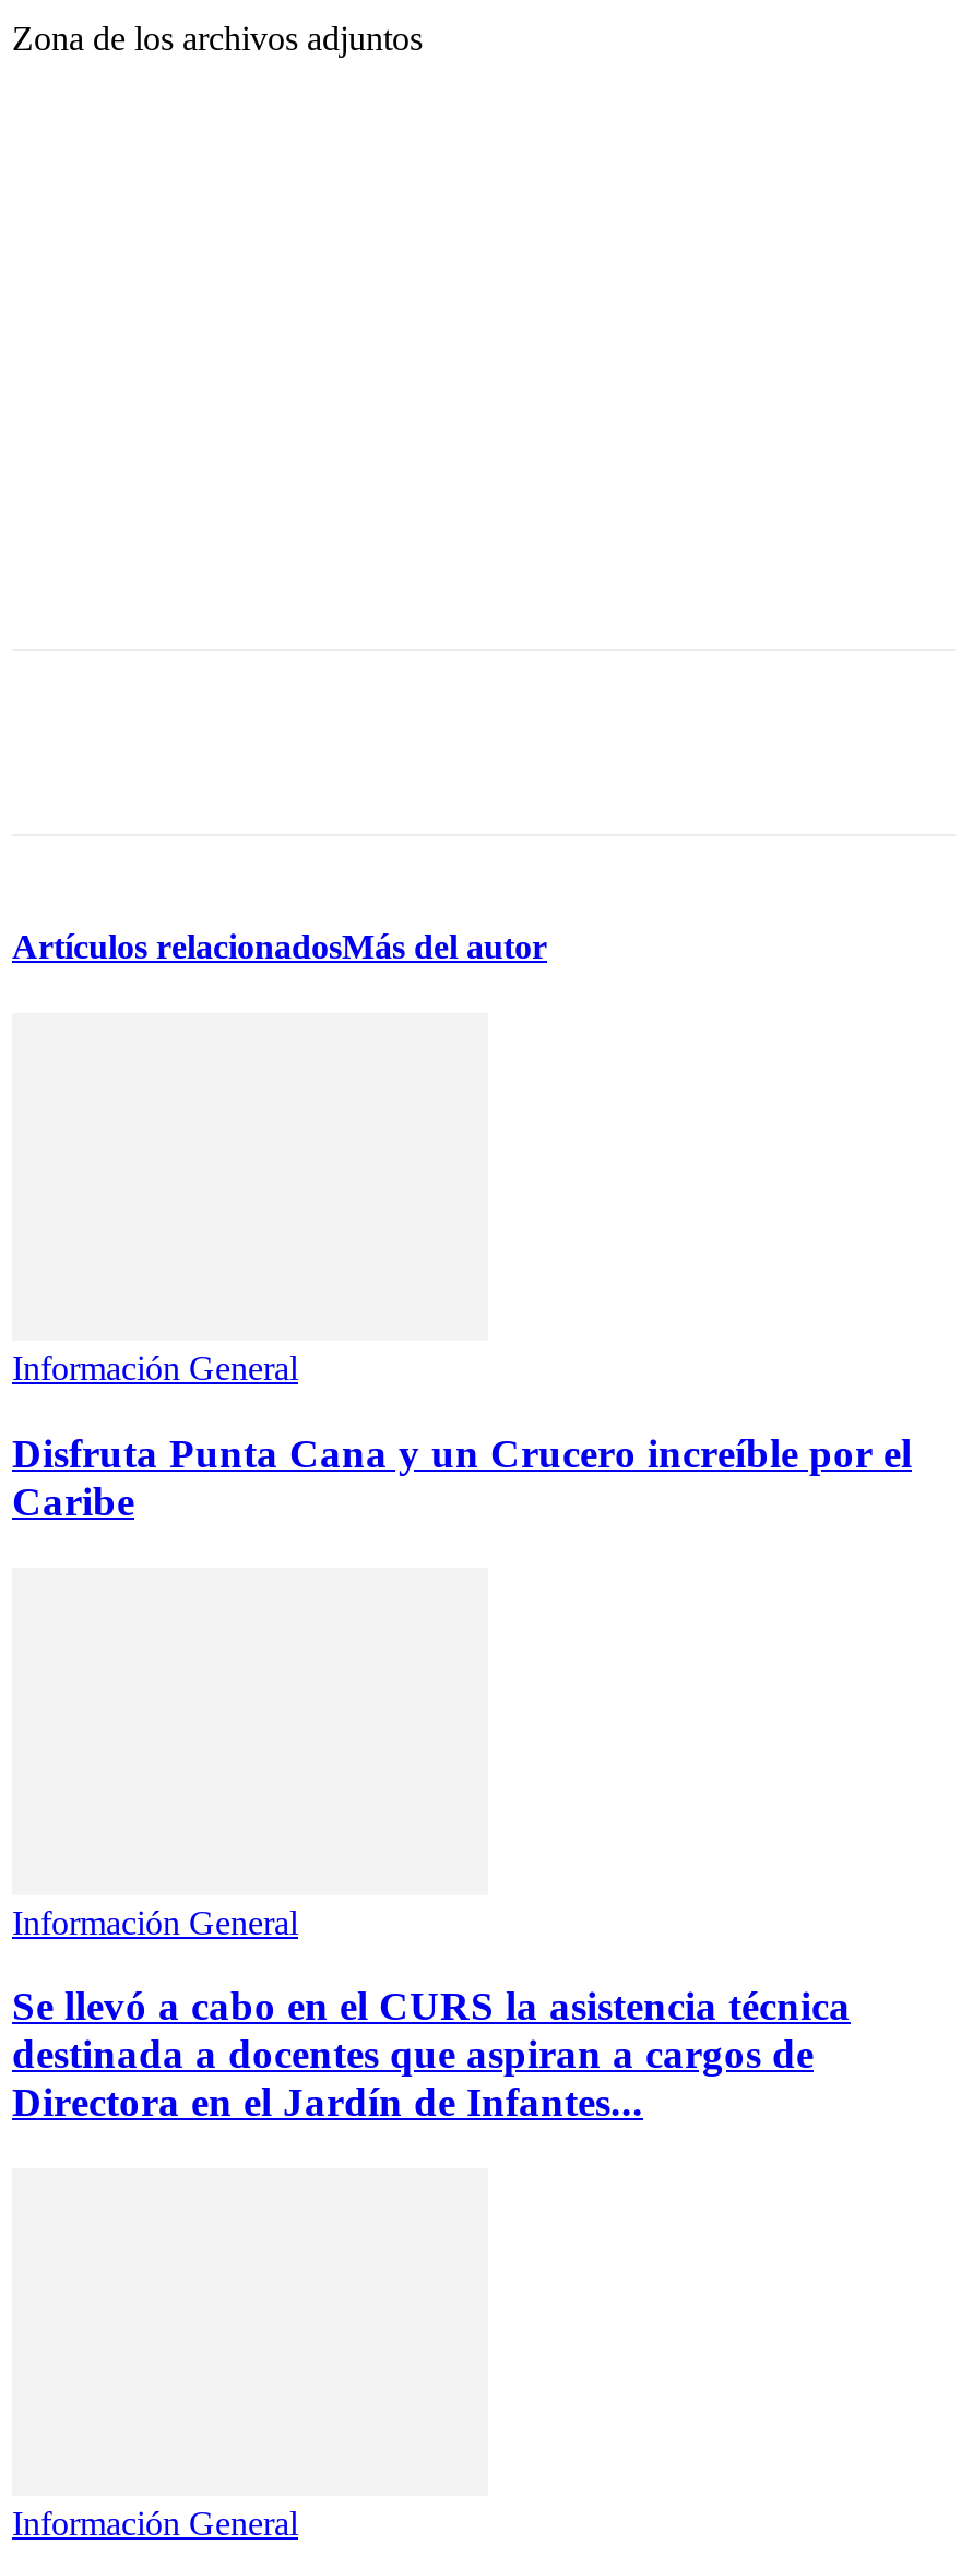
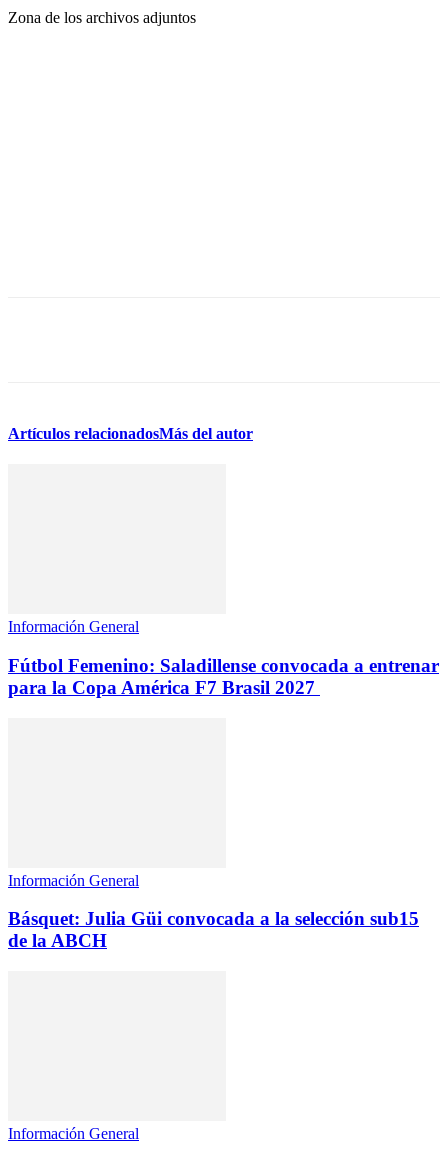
[12,1430,912,1524] Disfruta Punta Cana y un Crucero increíble por el | Caribe -> [8,655,439,698] Fútbol Femenino: Saladillense convocada a entrenar | para la Copa América F7 Brasil 2027
[12,1983,851,2125] Se llevó a cabo en el CURS la asistencia técnica | destinada a docentes que aspiran a cargos de | Directora en el Jardín de Infantes... -> [8,908,419,951] Básquet: Julia Güi convocada a la selección sub15 | de la ABCH

